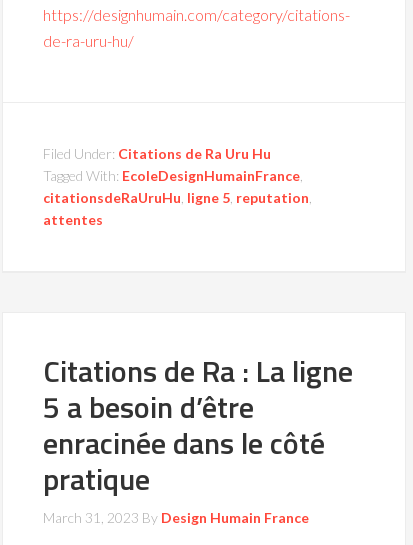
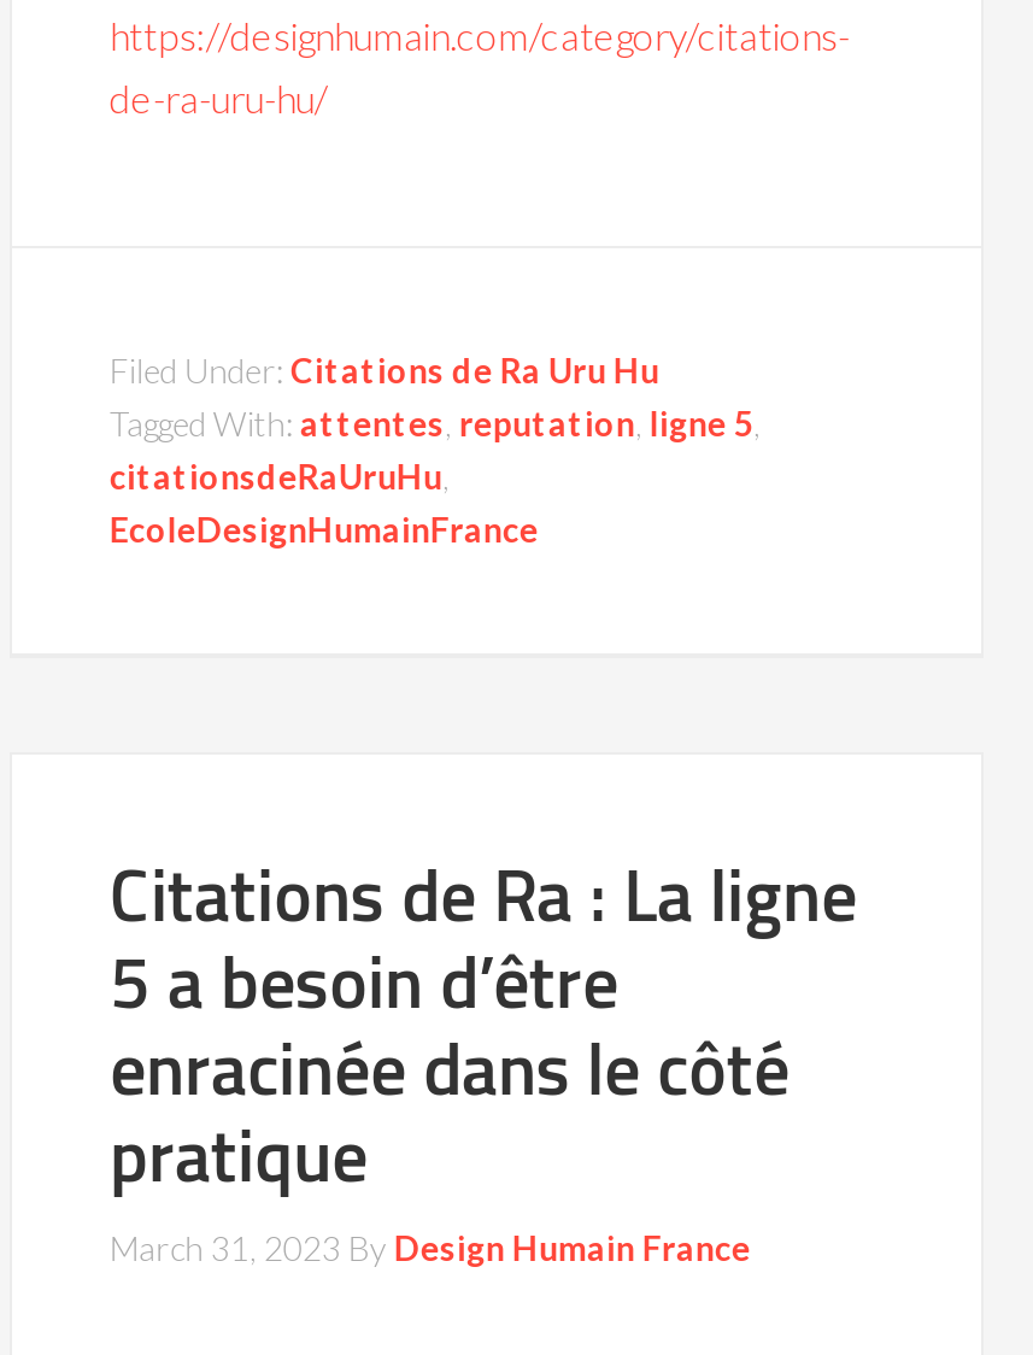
[43,167,312,228] Tagged With: EcoleDesignHumainFrance, | citationsdeRaUruHu, ligne 5, reputation, | attentes -> [109,403,760,550] Tagged With: attentes, reputation, ligne 5, | citationsdeRaUruHu, | EcoleDesignHumainFrance

